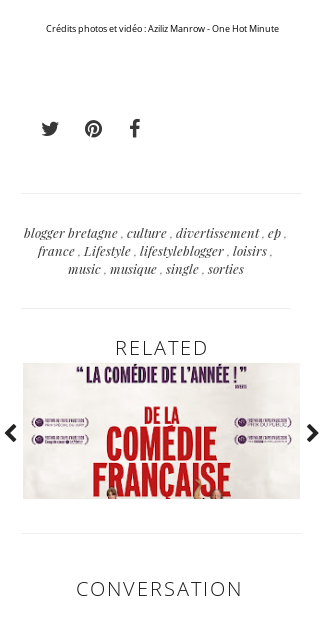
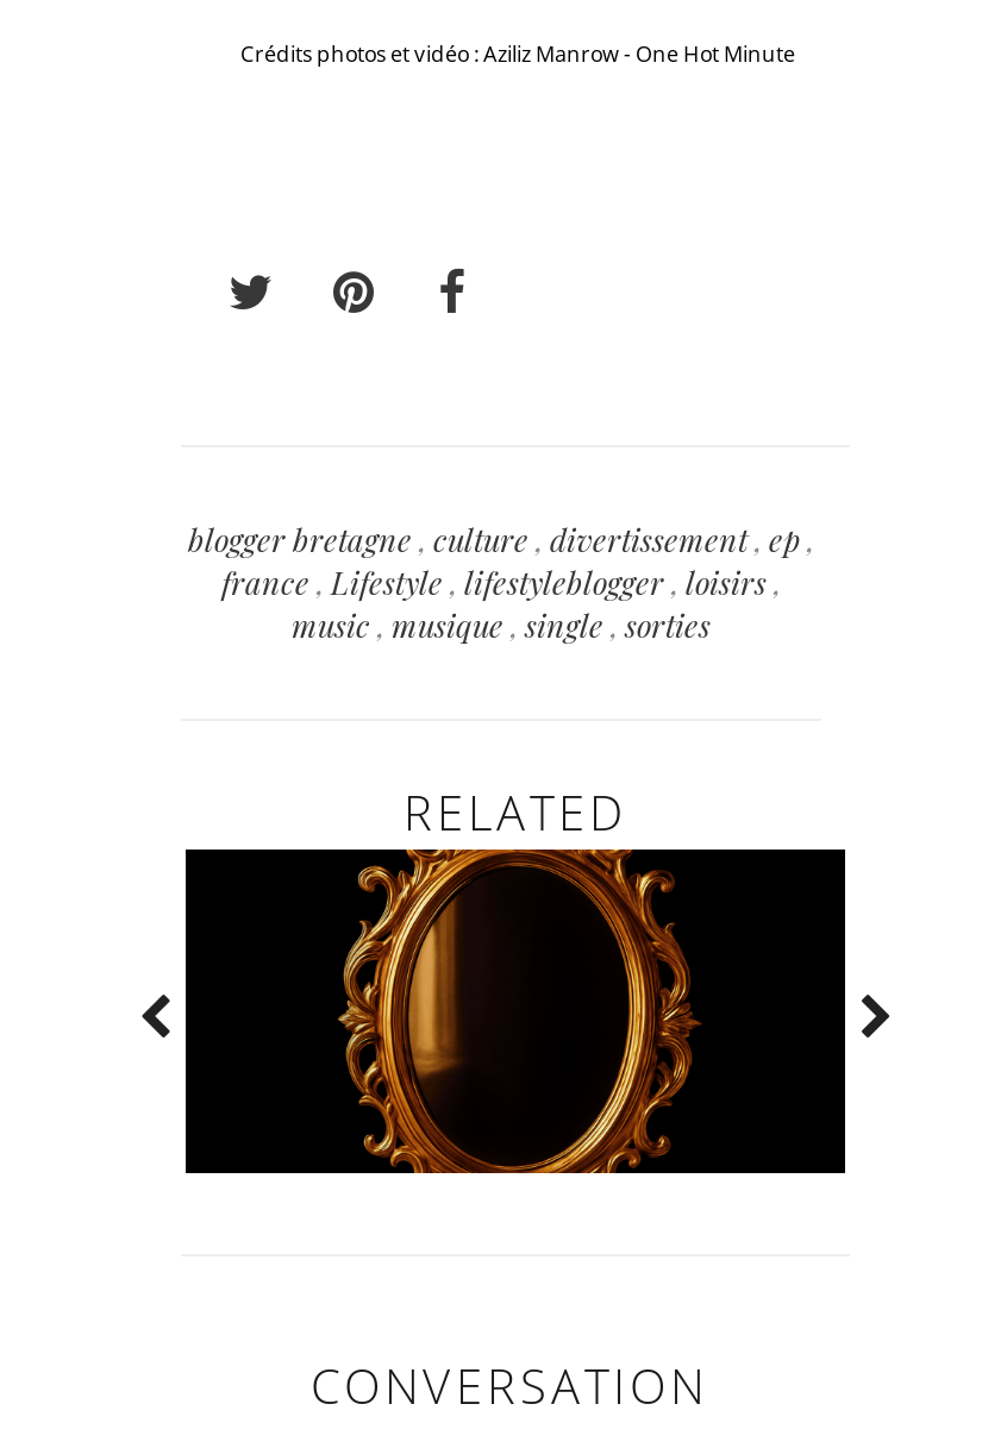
[23,363,300,500] [image] -> [183,847,847,1176] [image]

